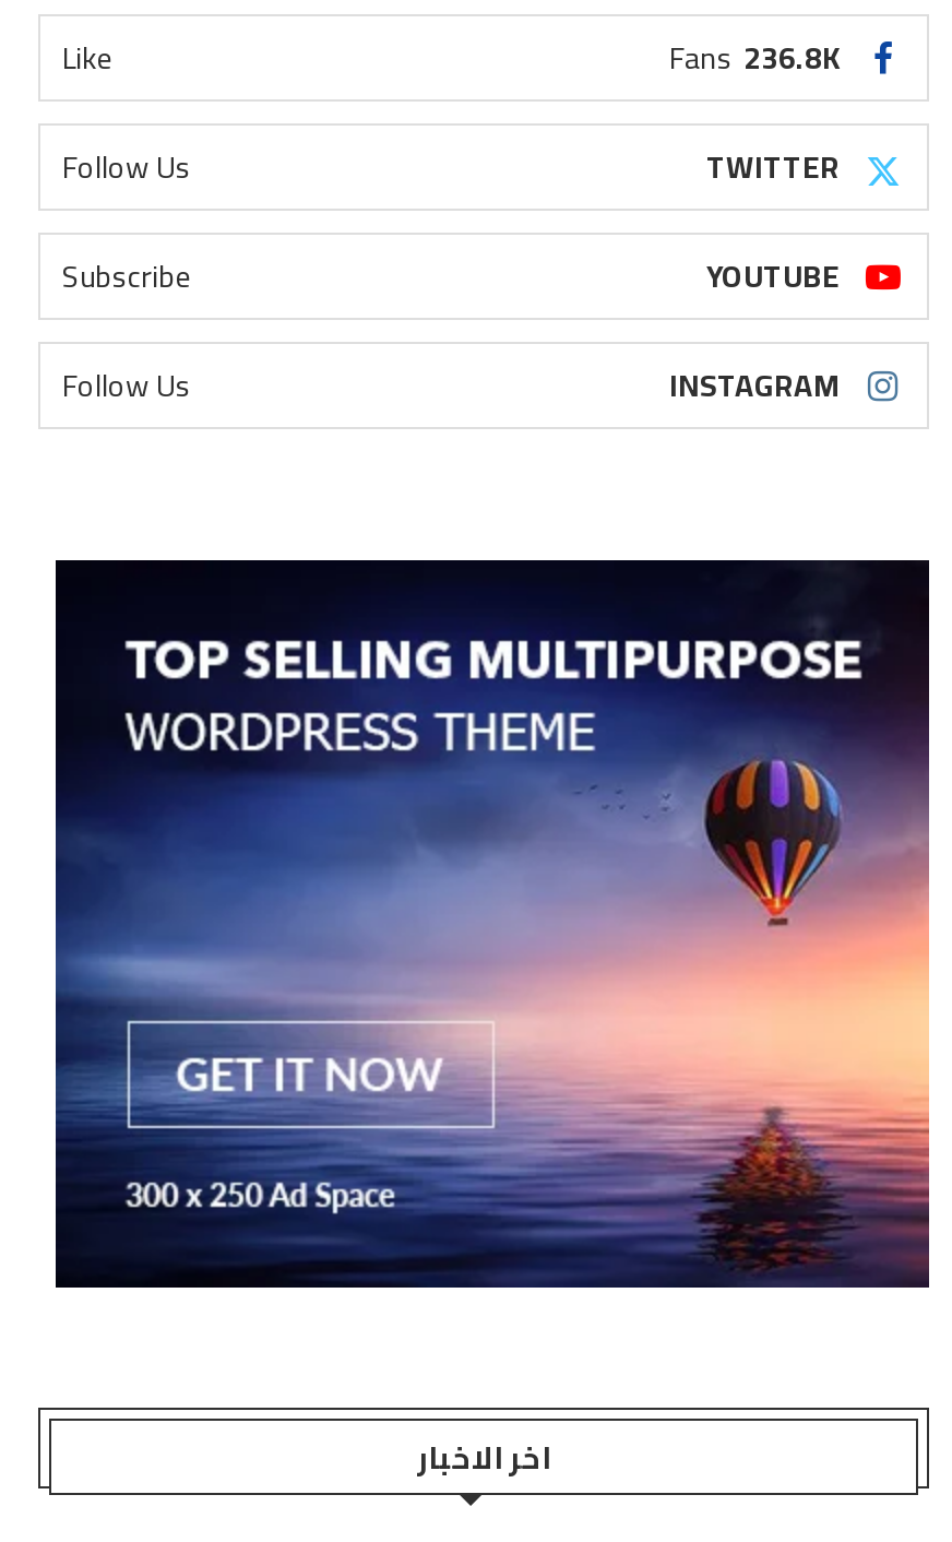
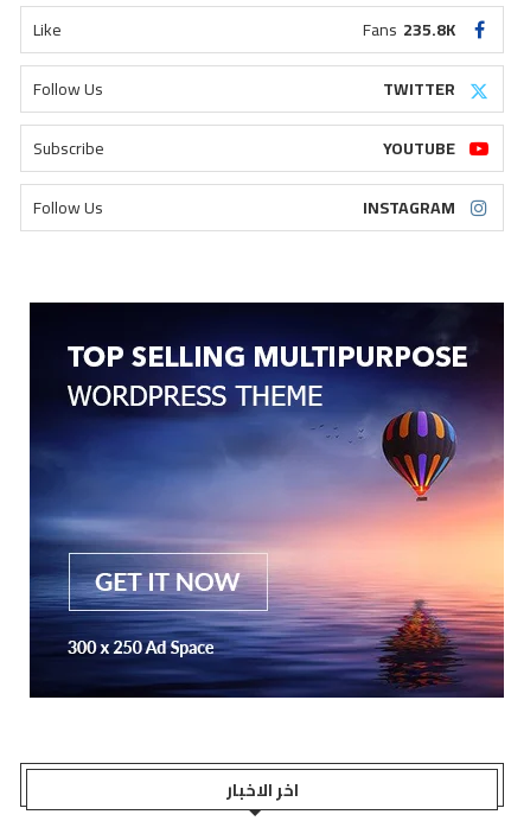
[669,28,840,85] Fans 236.8K -> [363,14,455,44] Fans 235.8K

